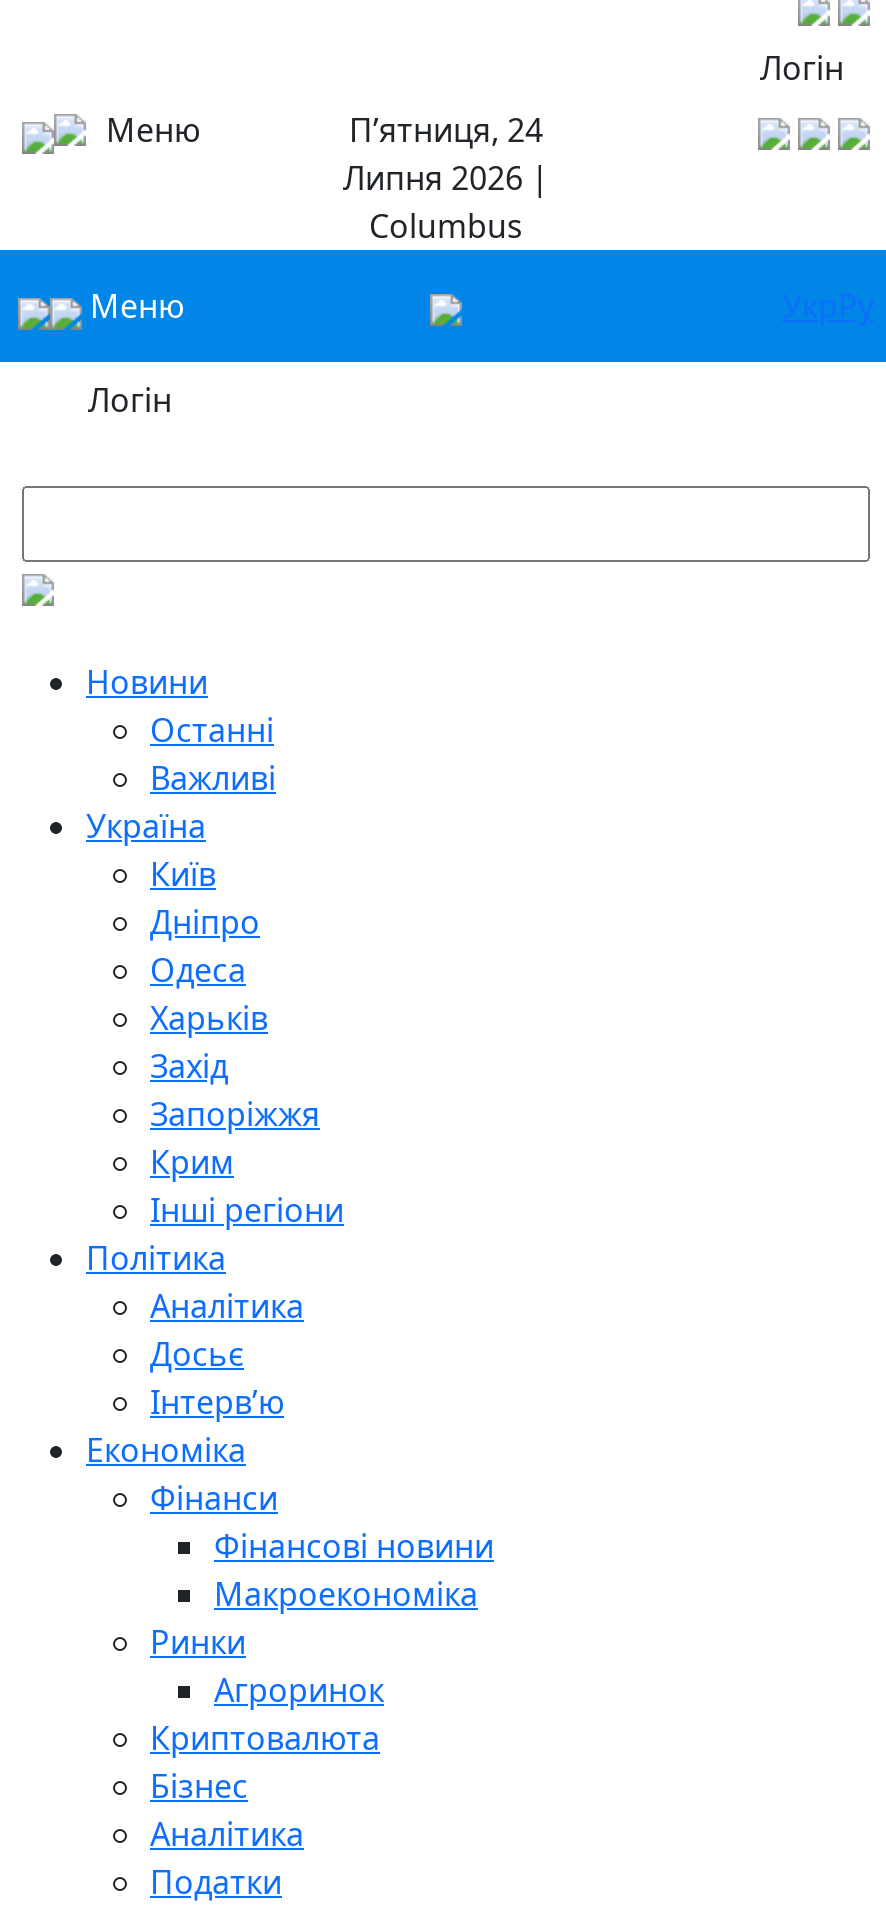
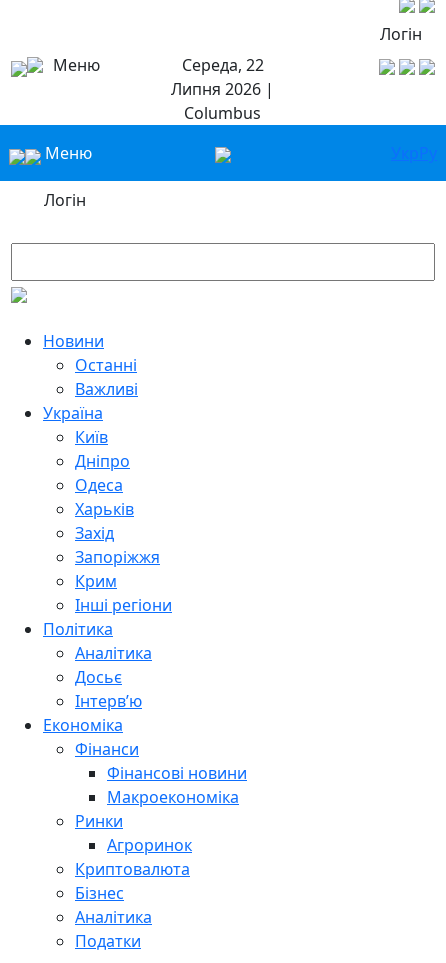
[349,108,543,152] П’ятниця, 24 -> [182,54,264,76] Середа, 22

